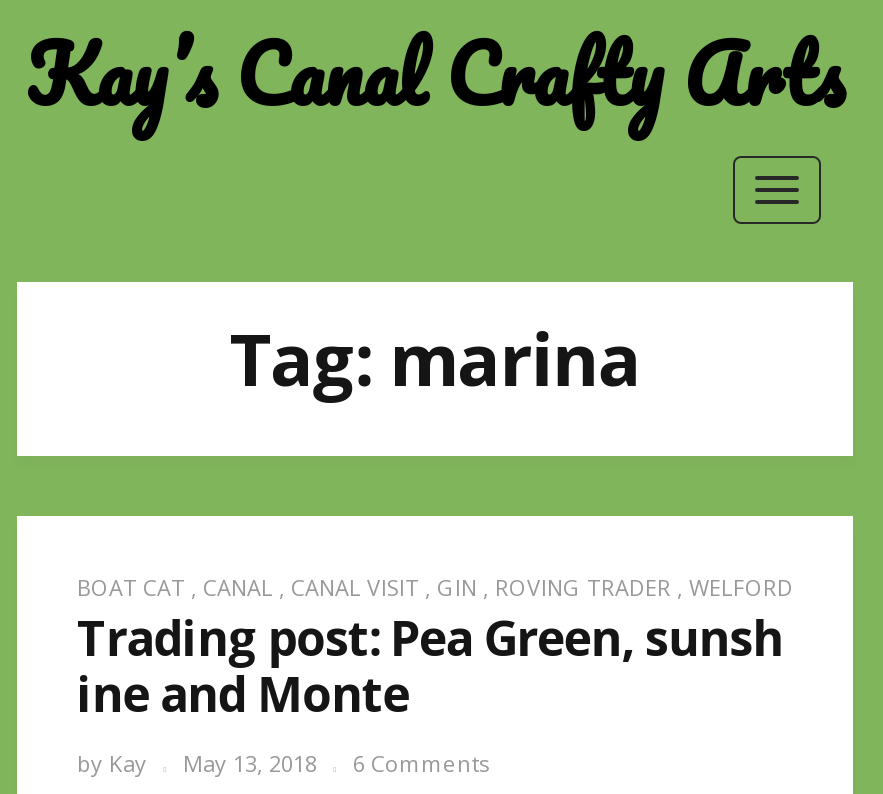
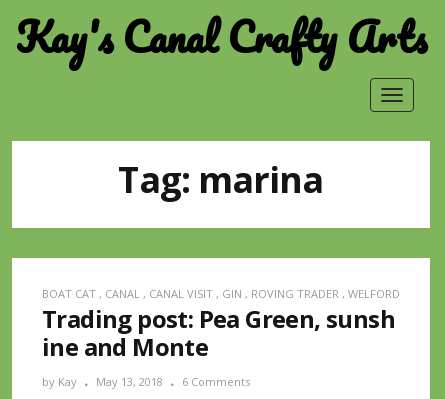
[26,6,844,140] Kay’s Canal Crafty Arts -> [15,3,426,70] Kay's Canal Crafty Arts

